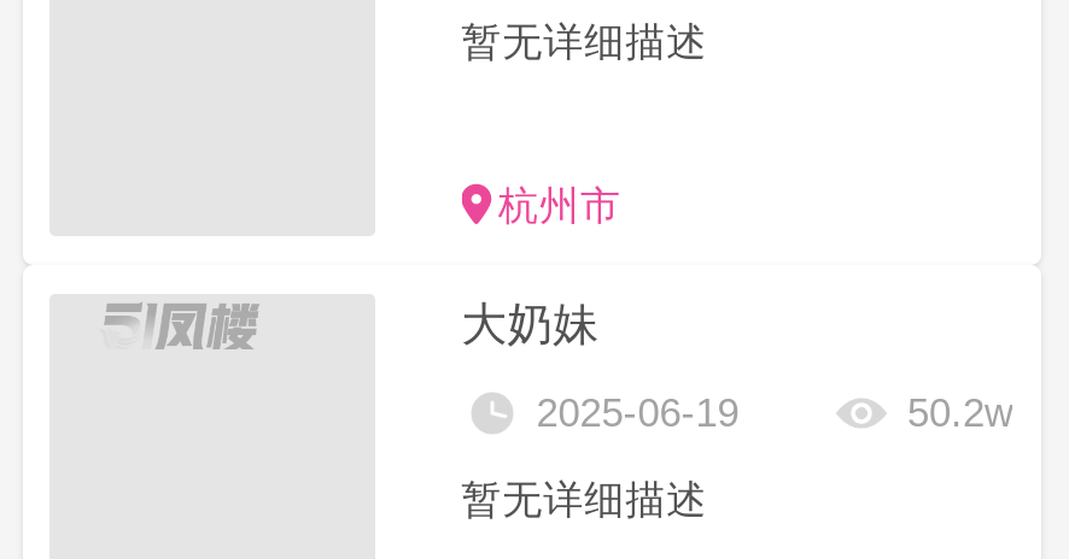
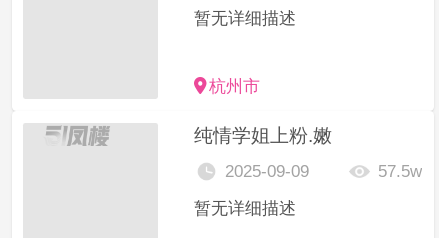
[461,299,599,350] 大奶妹 -> [194,125,332,146] 纯情学姐上粉.嫩
[536,389,1013,435] 2025-06-19 | 50.2w -> [225,162,422,181] 2025-09-09 | 57.5w

